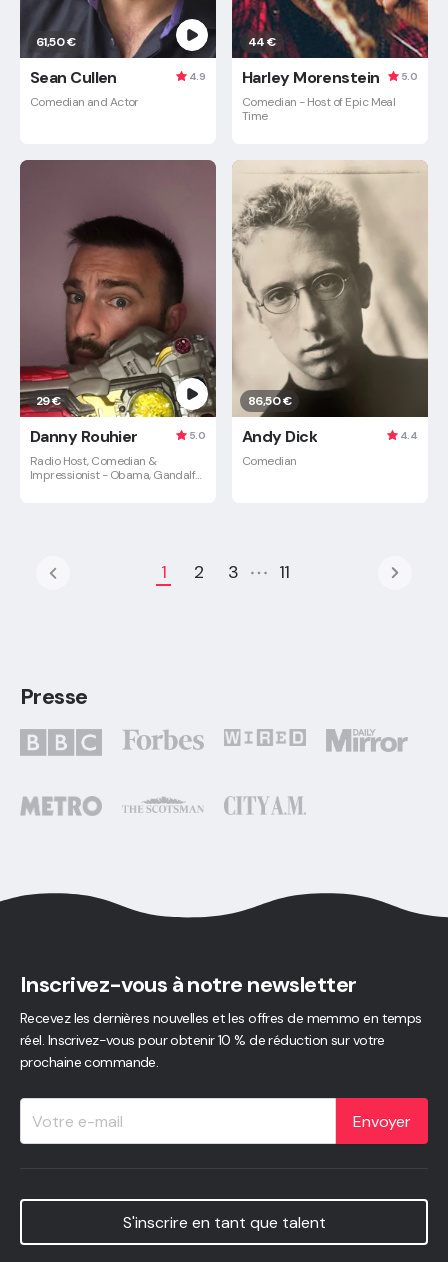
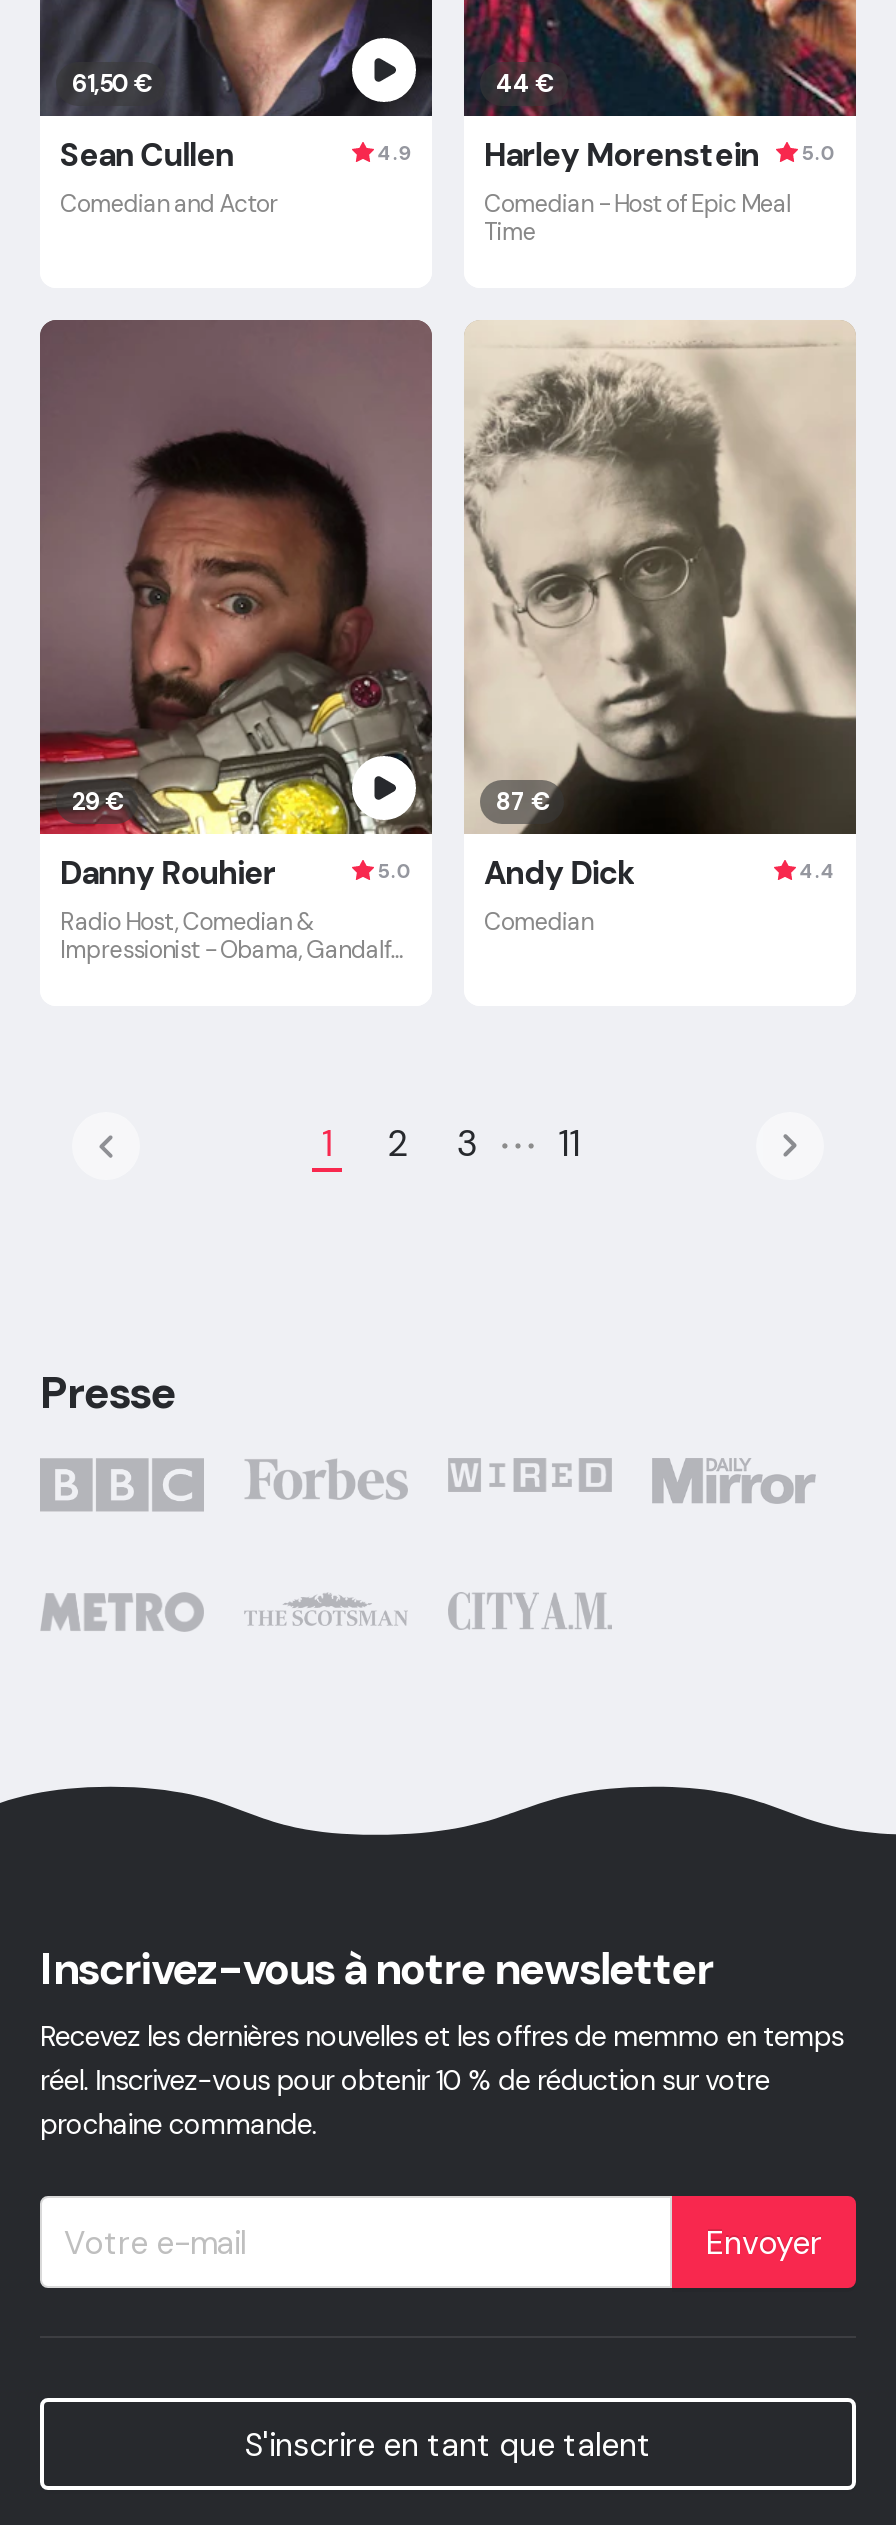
[248,393,291,409] 86,50 € -> [496,786,548,818] 87 €

